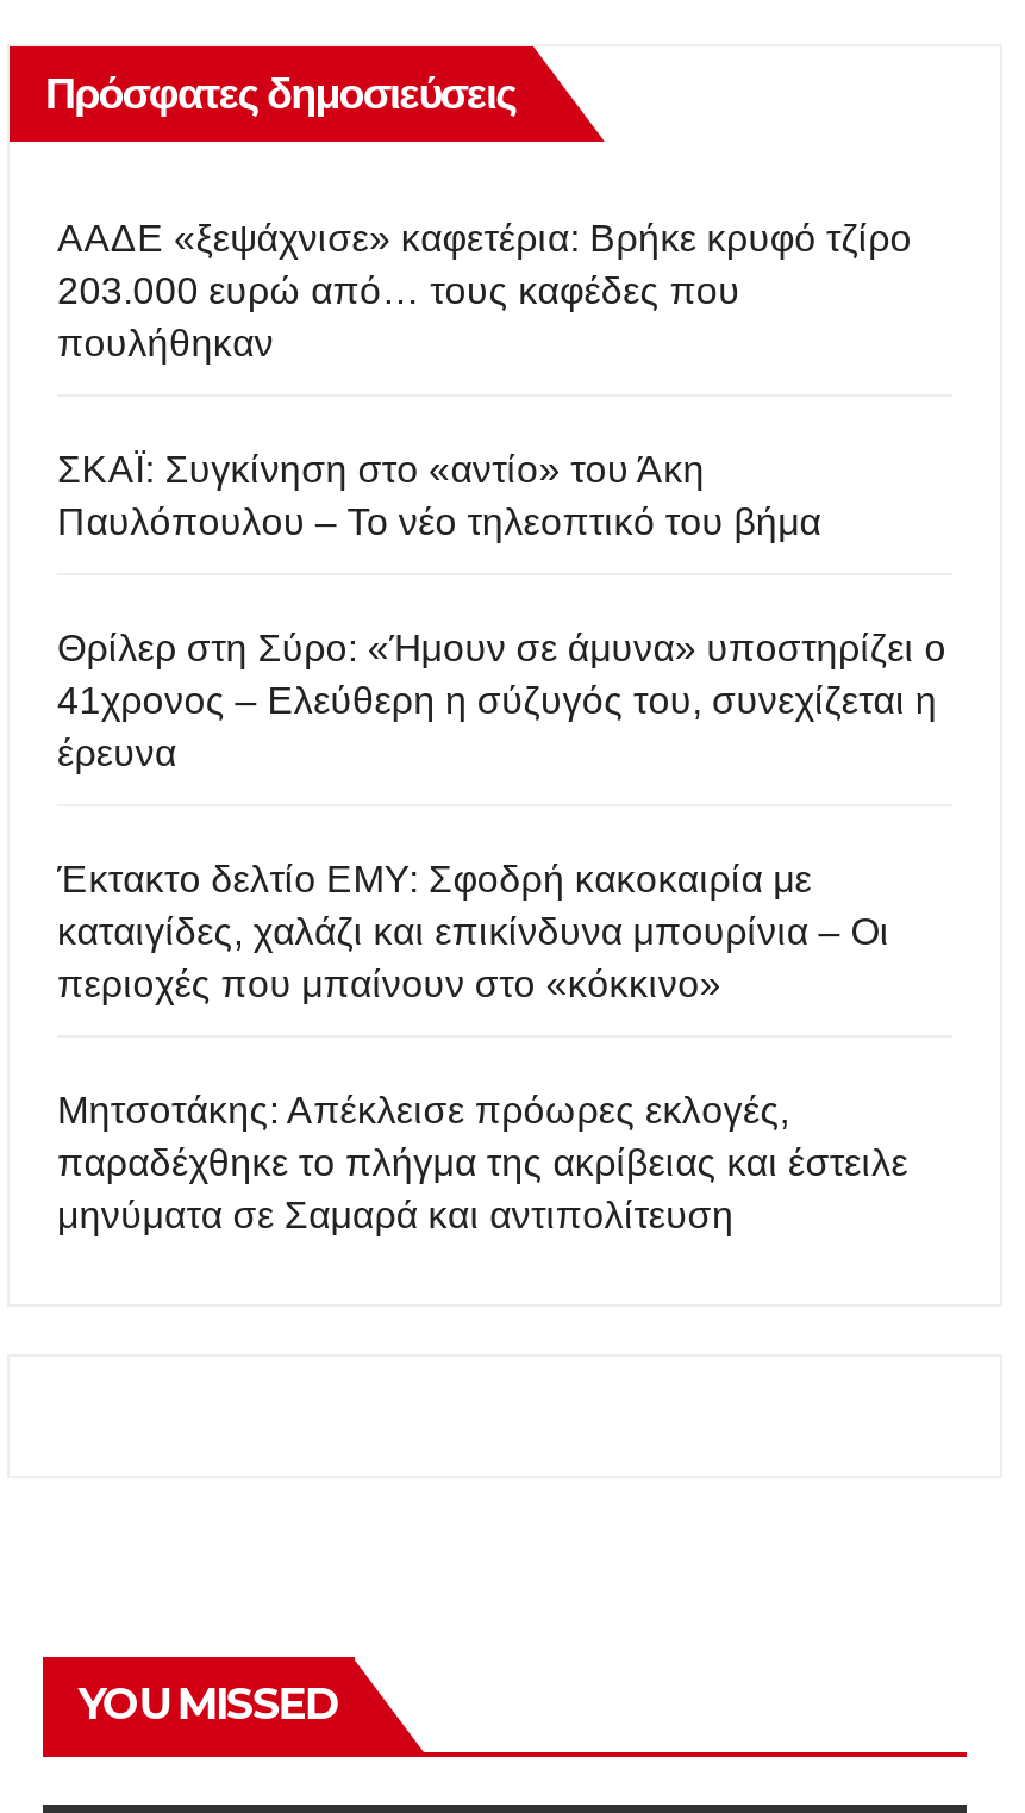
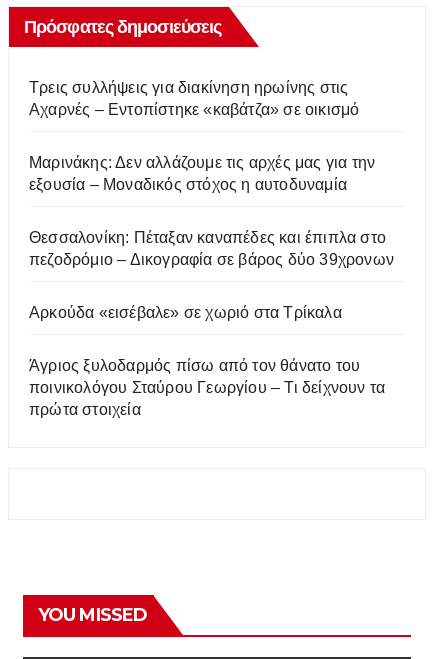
[57,219,912,364] ΑΑΔΕ «ξεψάχνισε» καφετέρια: Βρήκε κρυφό τζίρο | 203.000 ευρώ από… τους καφέδες που | πουλήθηκαν -> [29,79,359,118] Τρεις συλλήψεις για διακίνηση ηρωίνης στις | Αχαρνές – Εντοπίστηκε «καβάτζα» σε οικισμό
[57,450,821,543] ΣΚΑΪ: Συγκίνηση στο «αντίο» του Άκη | Παυλόπουλου – Το νέο τηλεοπτικό του βήμα -> [29,154,375,193] Μαρινάκης: Δεν αλλάζουμε τις αρχές μας για την | εξουσία – Μοναδικός στόχος η αυτοδυναμία
[57,629,946,774] Θρίλερ στη Σύρο: «Ήμουν σε άμυνα» υποστηρίζει ο | 41χρονος – Ελεύθερη η σύζυγός του, συνεχίζεται η | έρευνα -> [29,229,394,268] Θεσσαλονίκη: Πέταξαν καναπέδες και έπιπλα στο | πεζοδρόμιο – Δικογραφία σε βάρος δύο 39χρονων
[57,860,890,1005] Έκτακτο δελτίο ΕΜΥ: Σφοδρή κακοκαιρία με | καταιγίδες, χαλάζι και επικίνδυνα μπουρίνια – Οι | περιοχές που μπαίνουν στο «κόκκινο» -> [29,304,342,321] Αρκούδα «εισέβαλε» σε χωριό στα Τρίκαλα
[57,1091,908,1236] Μητσοτάκης: Απέκλεισε πρόωρες εκλογές, | παραδέχθηκε το πλήγμα της ακρίβειας και έστειλε | μηνύματα σε Σαμαρά και αντιπολίτευση -> [29,357,385,418] Άγριος ξυλοδαρμός πίσω από τον θάνατο του | ποινικολόγου Σταύρου Γεωργίου – Τι δείχνουν τα | πρώτα στοιχεία

